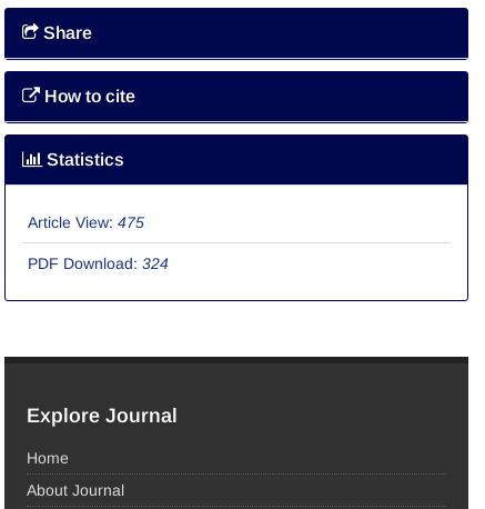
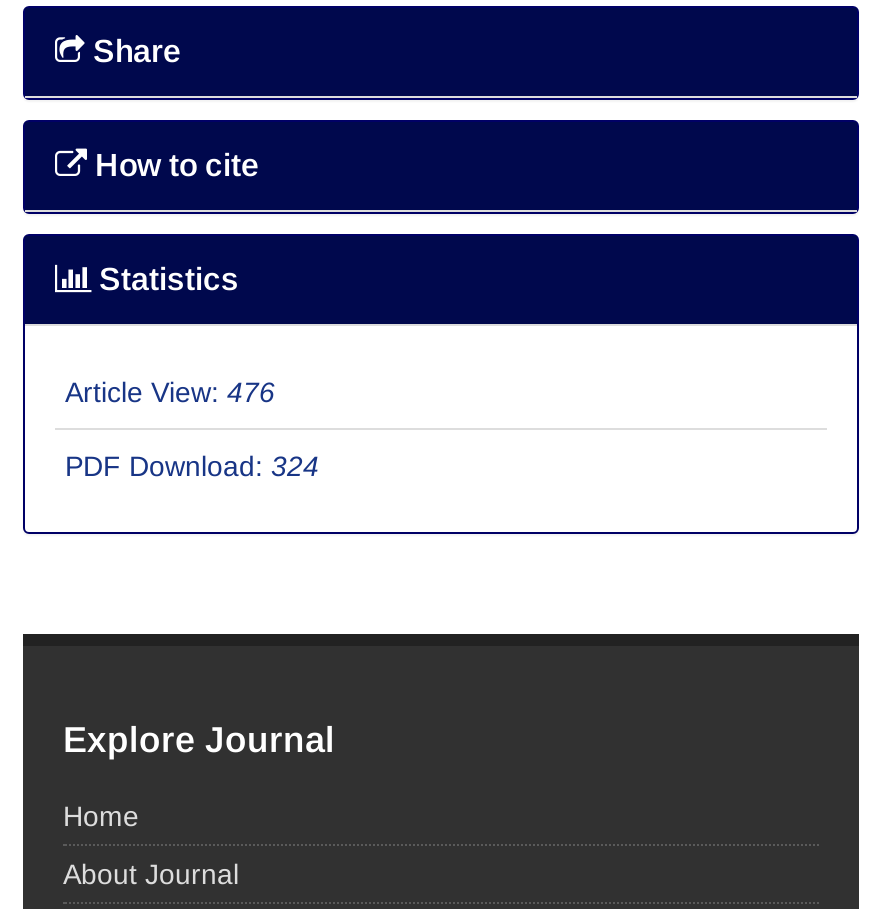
[28,214,144,231] Article View: 475 -> [65,377,275,409] Article View: 476

